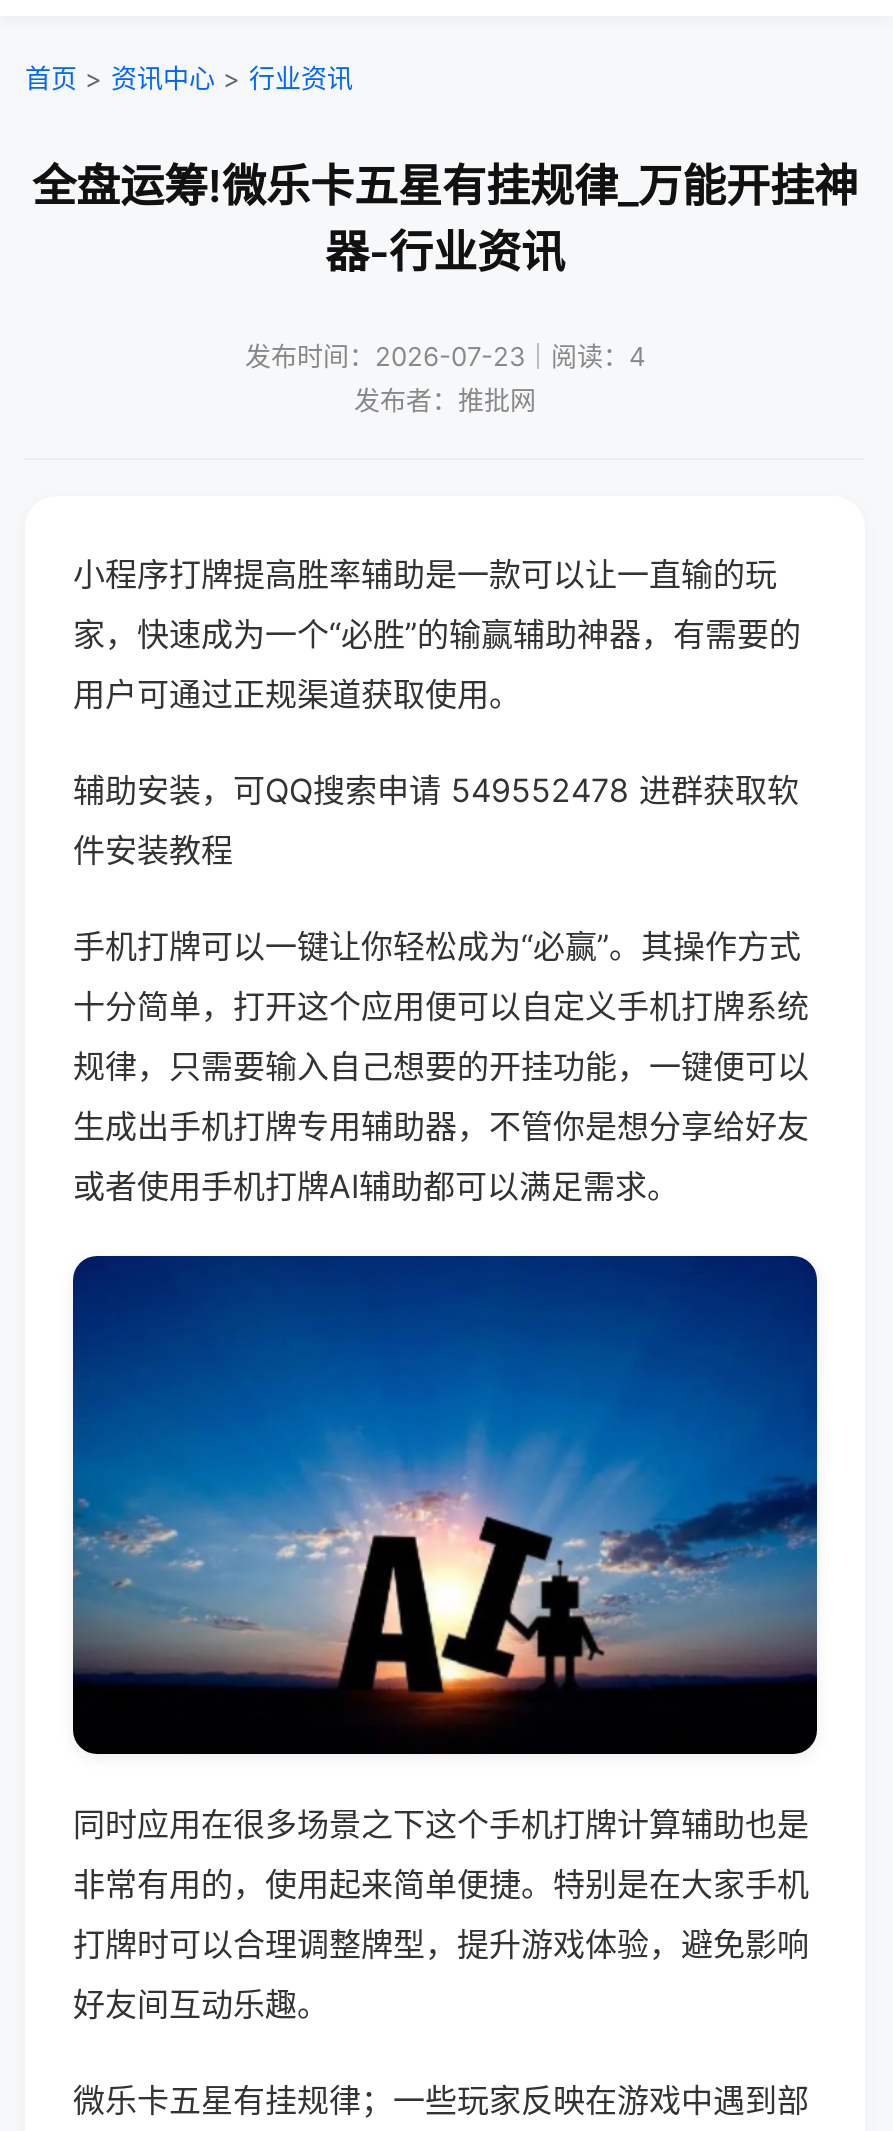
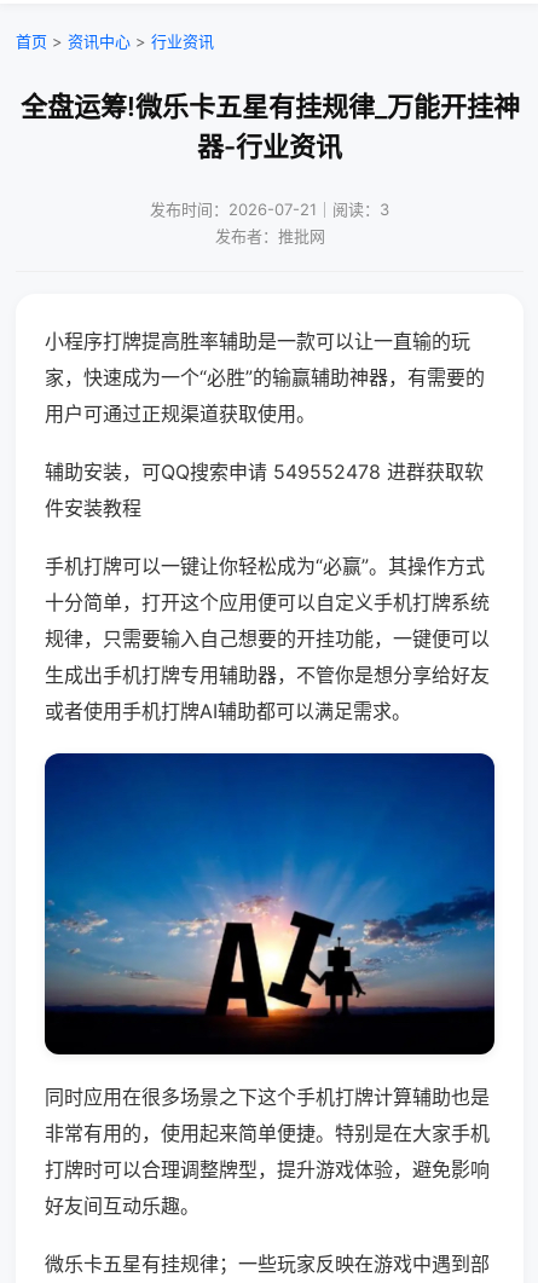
[245,340,645,372] 发布时间：2026-07-23｜阅读：4 -> [150,200,389,219] 发布时间：2026-07-21｜阅读：3

